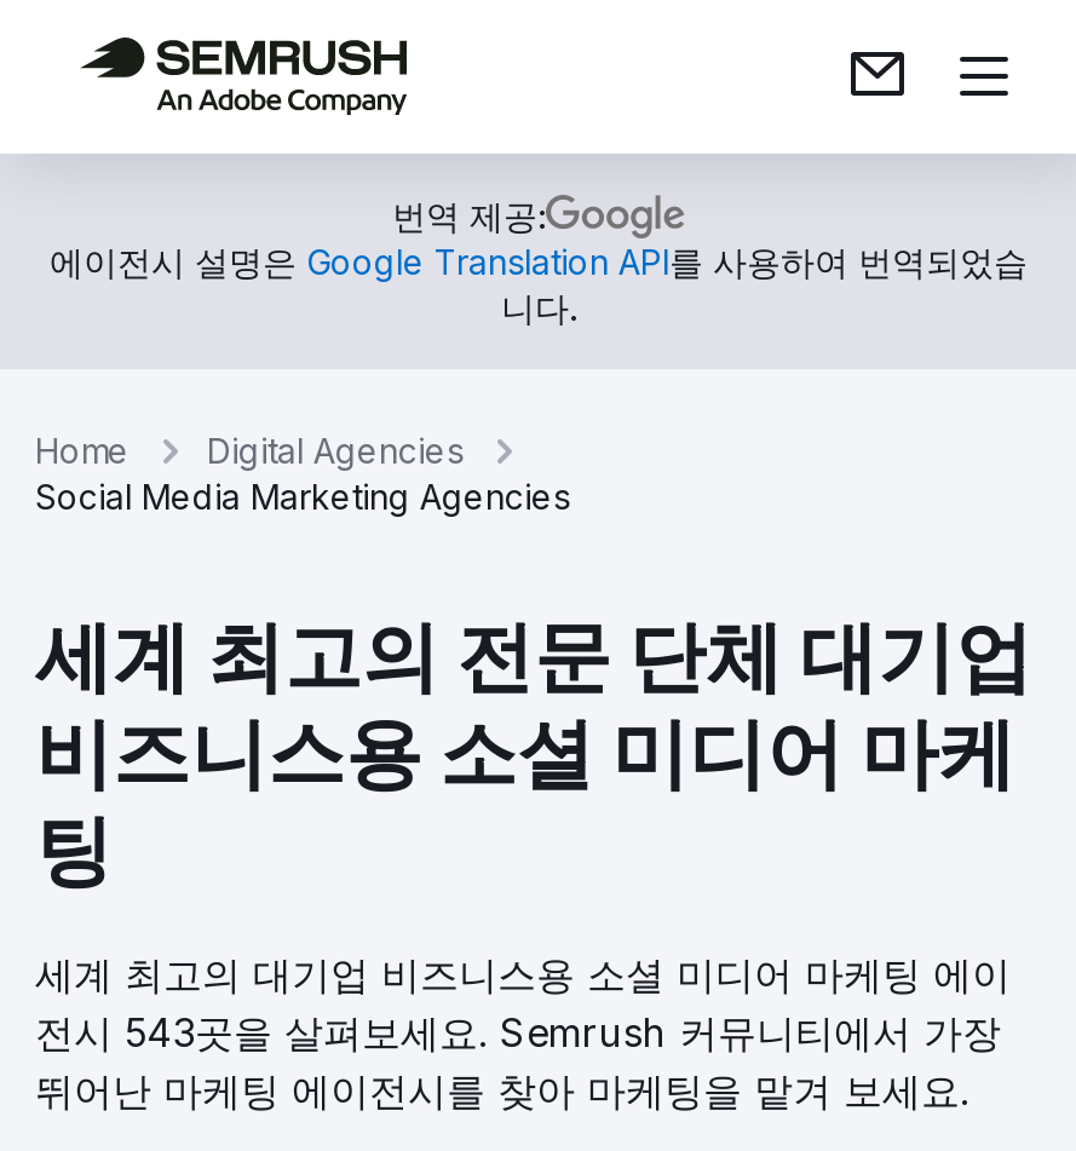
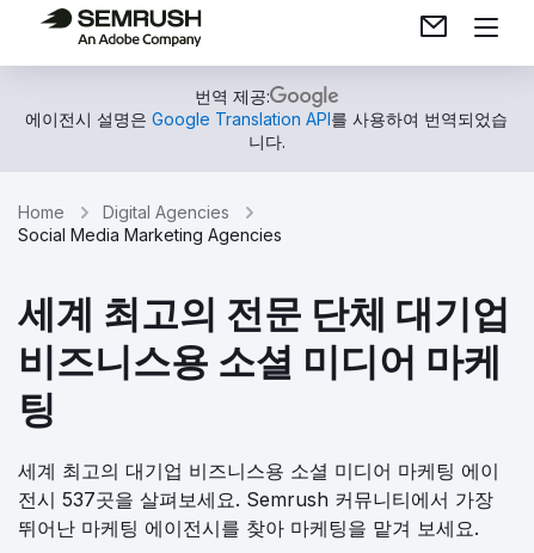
[35,1008,1001,1057] 전시 543곳을 살펴보세요. Semrush 커뮤니티에서 가장 -> [18,487,493,511] 전시 537곳을 살펴보세요. Semrush 커뮤니티에서 가장

